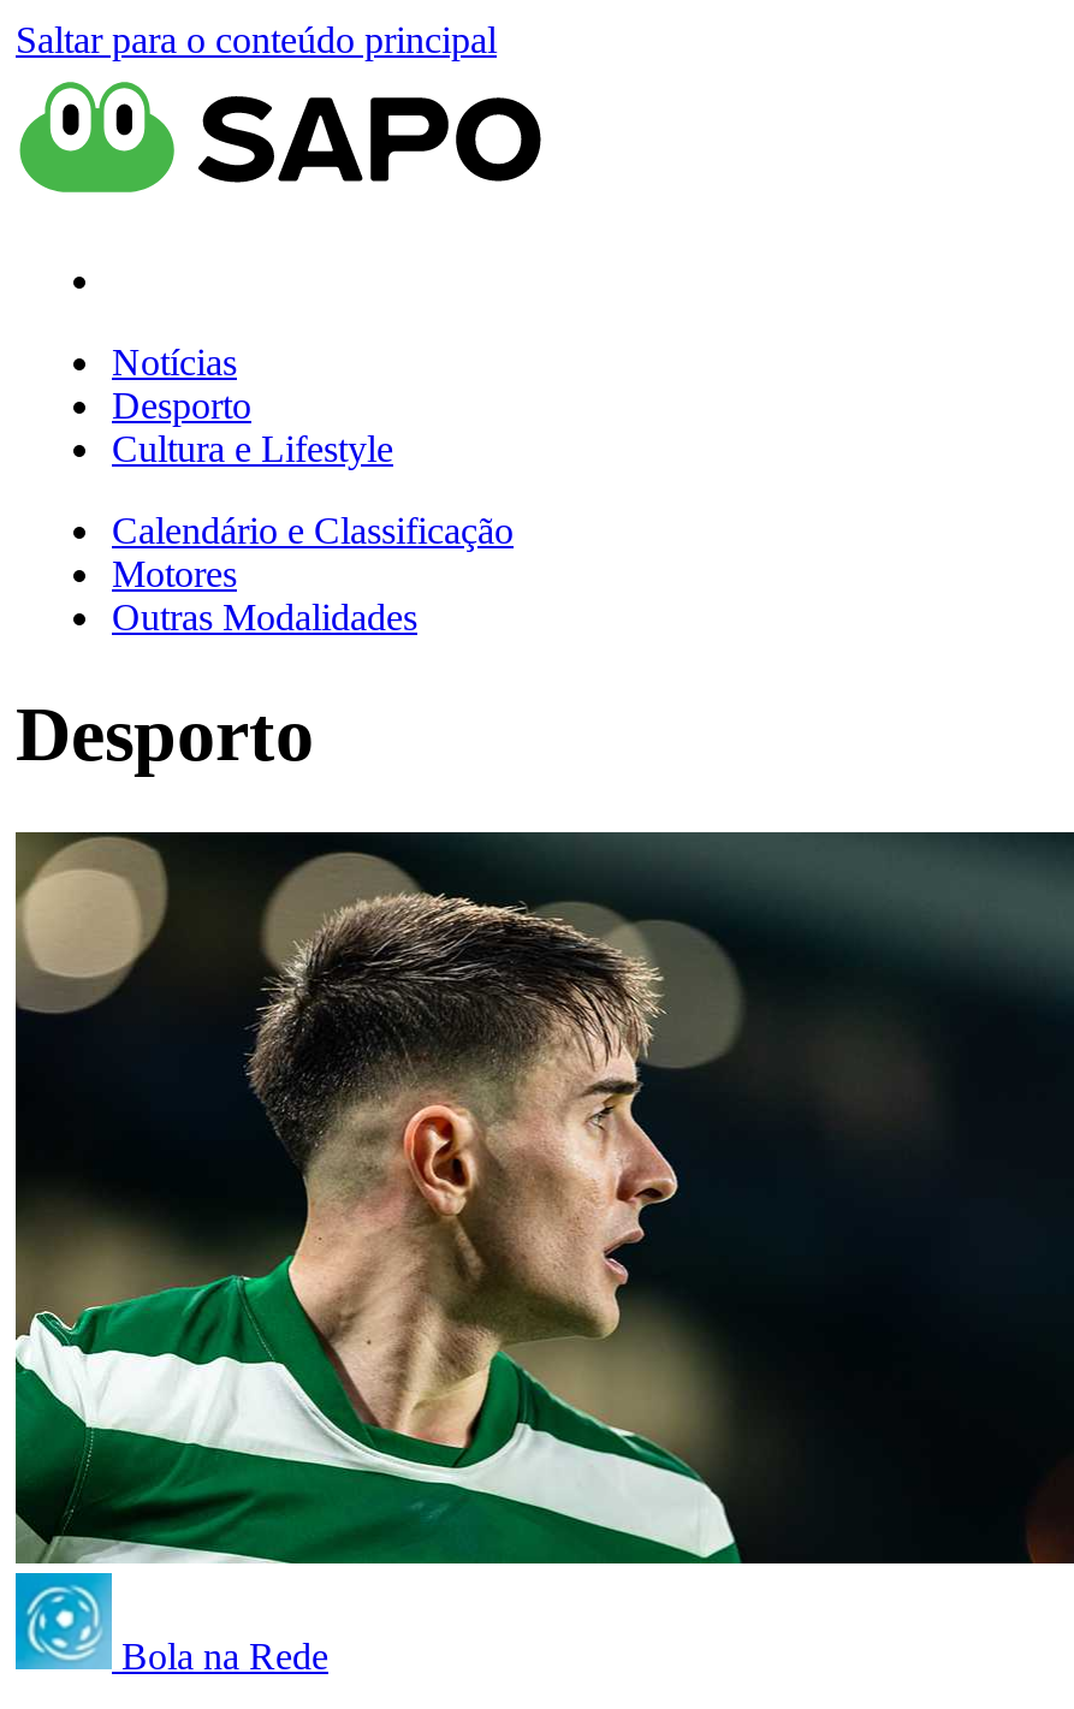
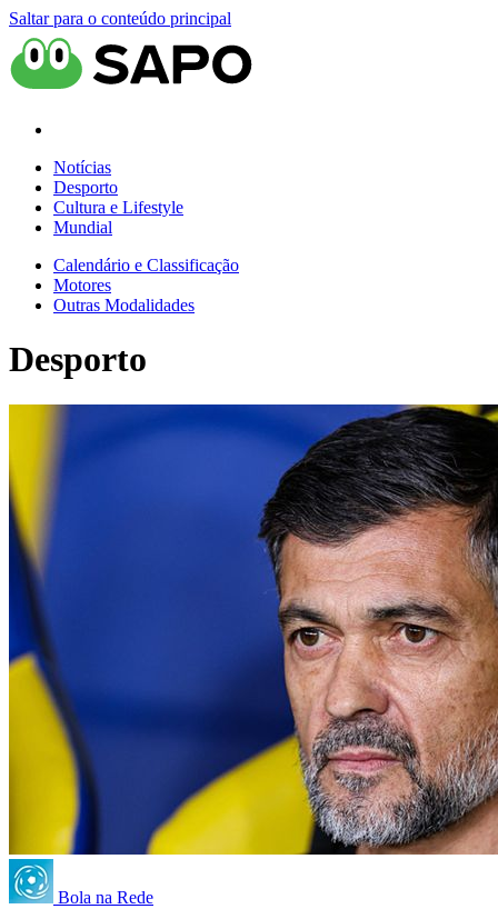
none -> [53,218,112,237] Mundial
[13,830,1067,1566] [image] -> [8,403,495,856] [image]

